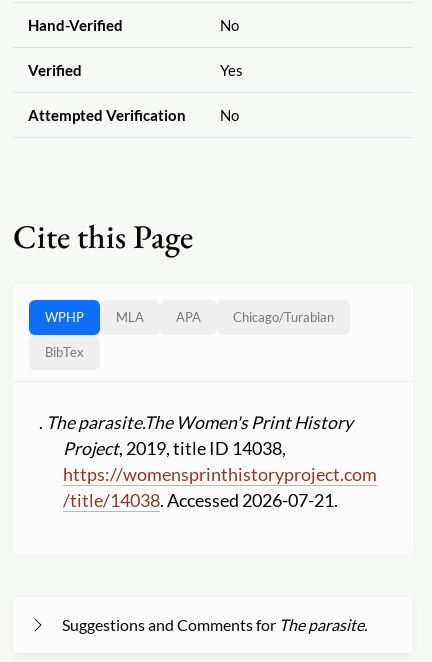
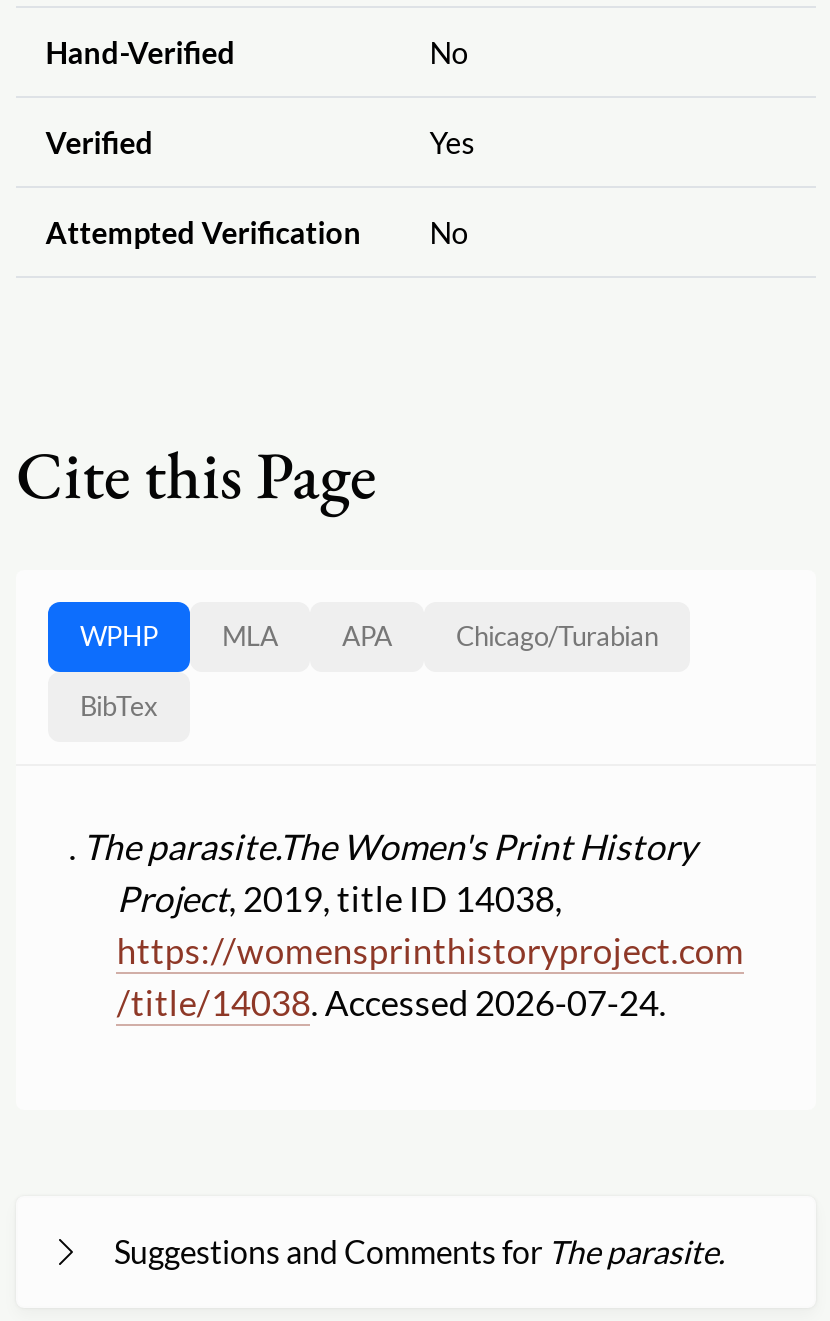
[63,490,338,511] /title/14038. Accessed 2026-07-21. -> [117,982,667,1024] /title/14038. Accessed 2026-07-24.

